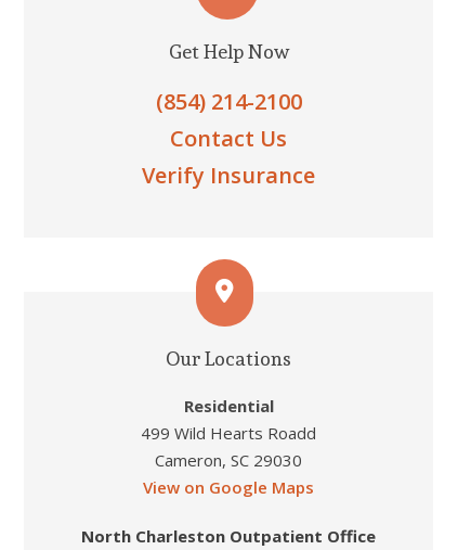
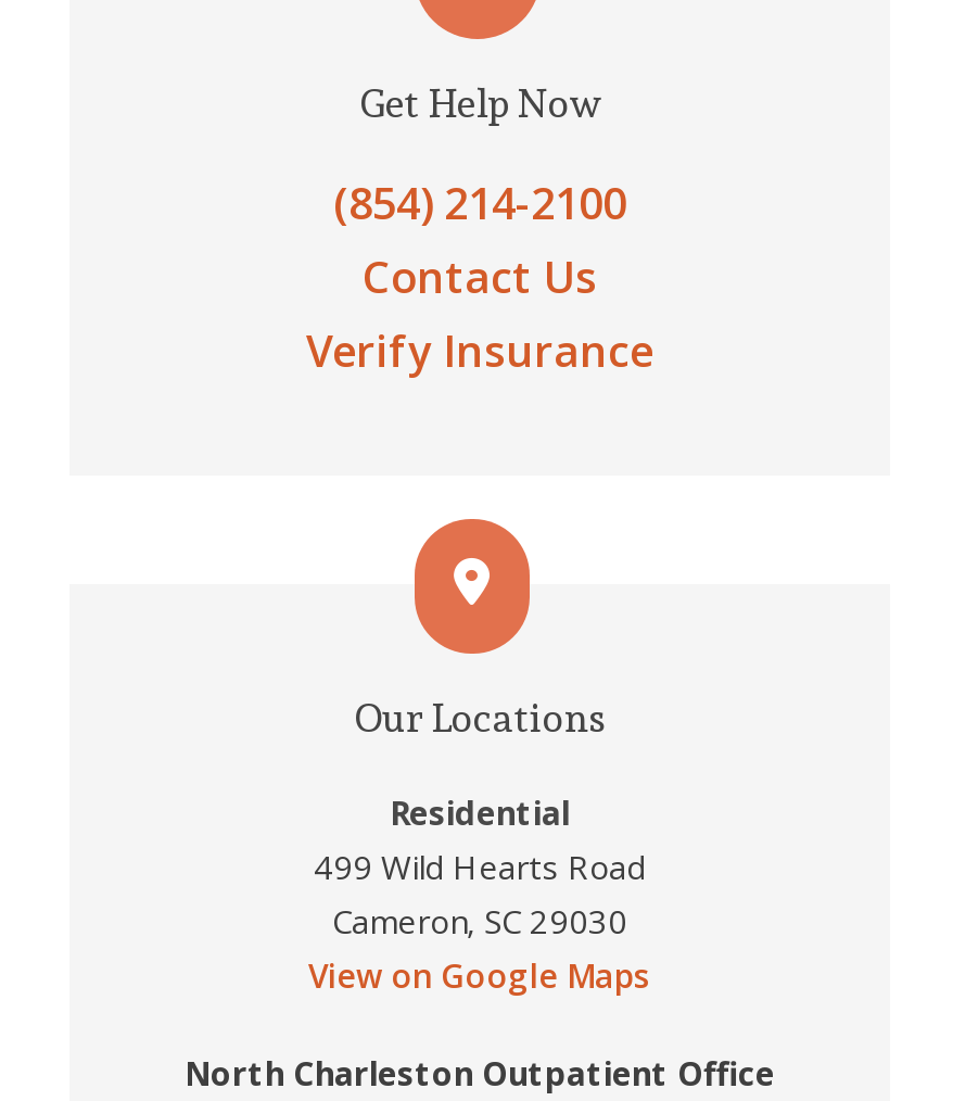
[141,422,316,443] 499 Wild Hearts Roadd -> [314,844,646,888] 499 Wild Hearts Road

